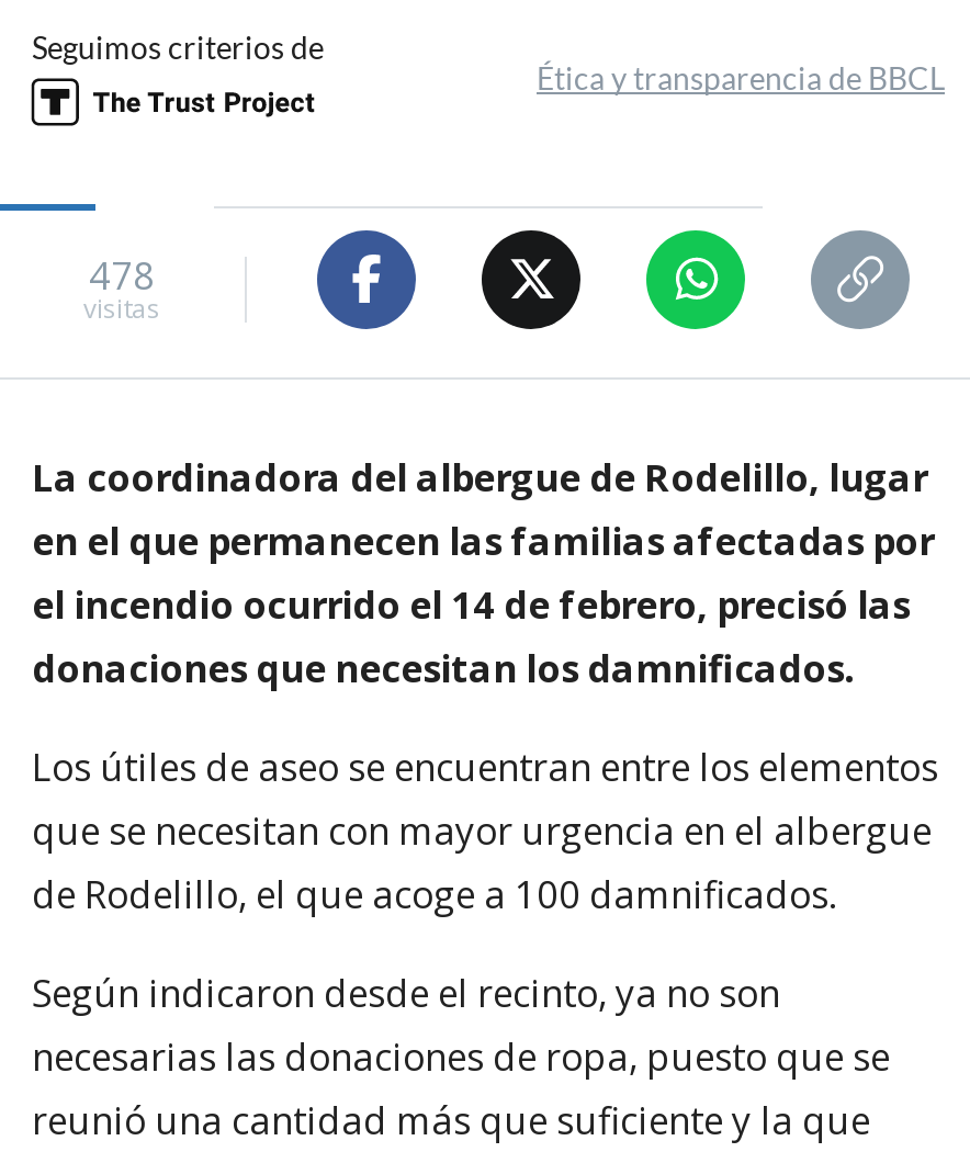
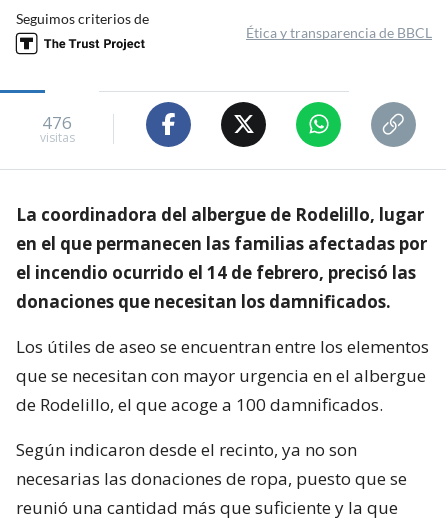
[89,251,155,301] 478 -> [42,111,72,134] 476

